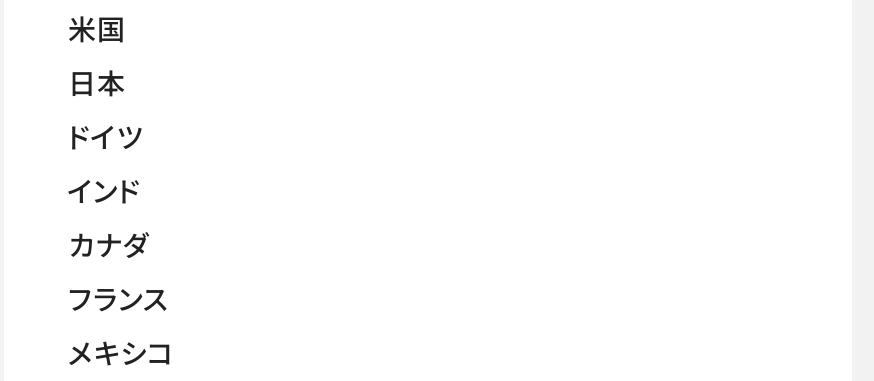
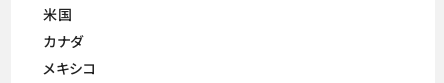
[68,62,143,210] 日本 | ドイツ | インド -> none
[68,278,170,318] フランス -> none

